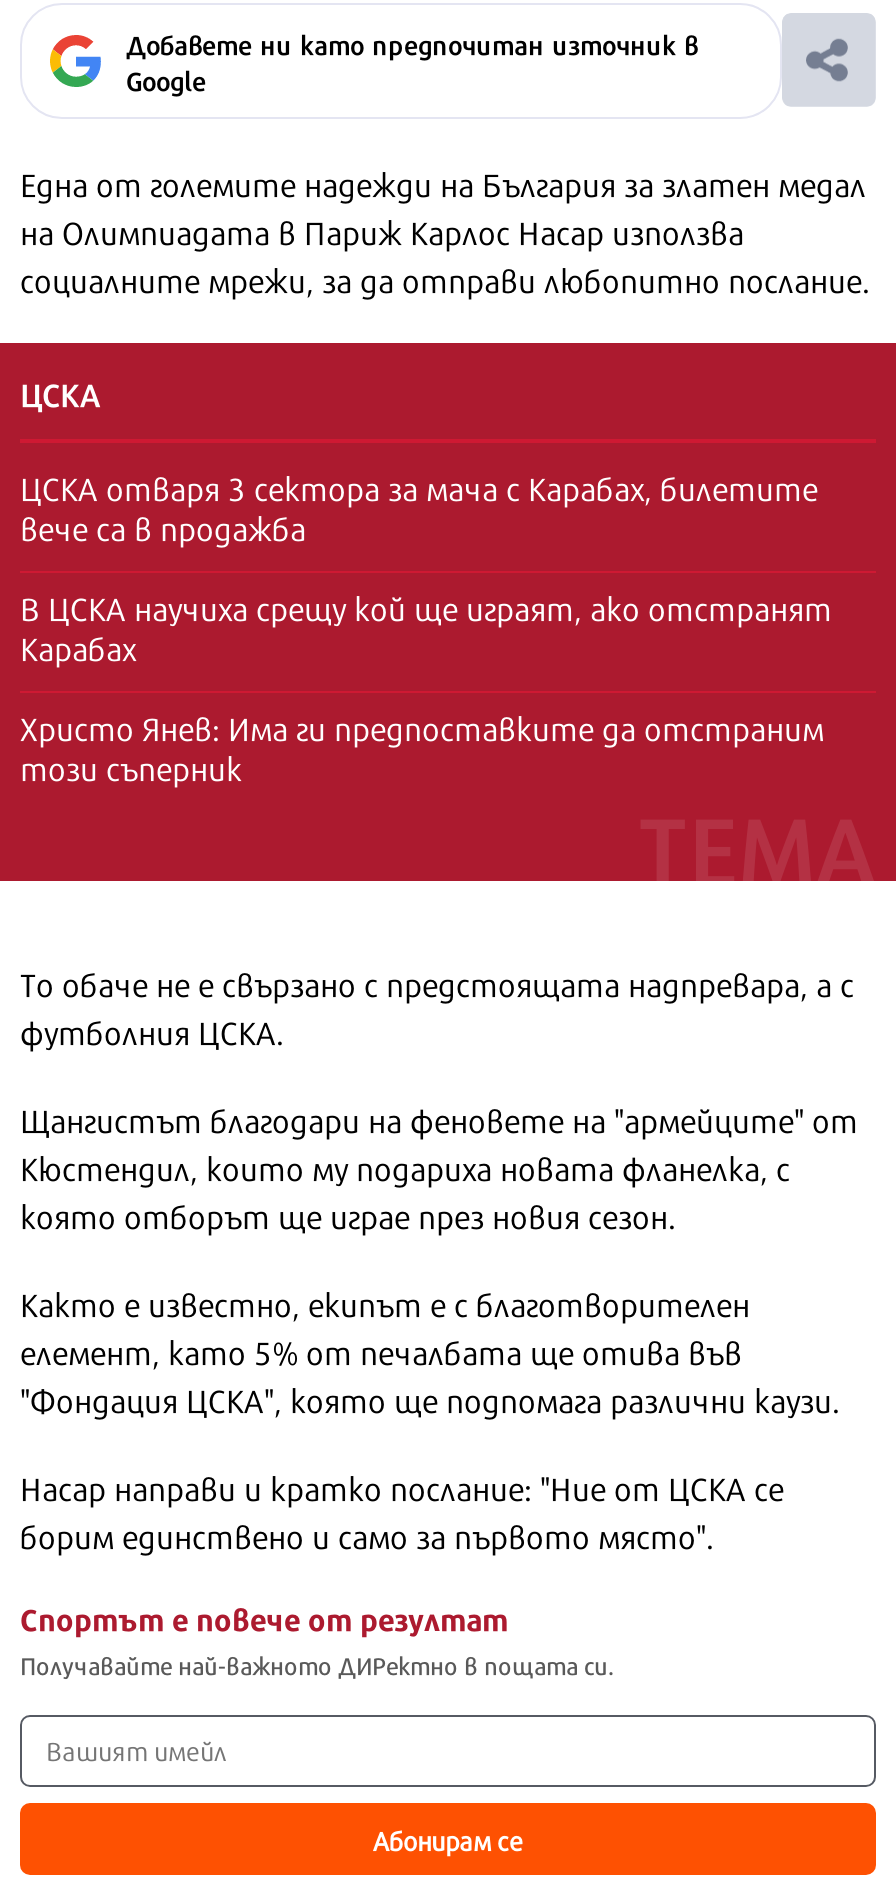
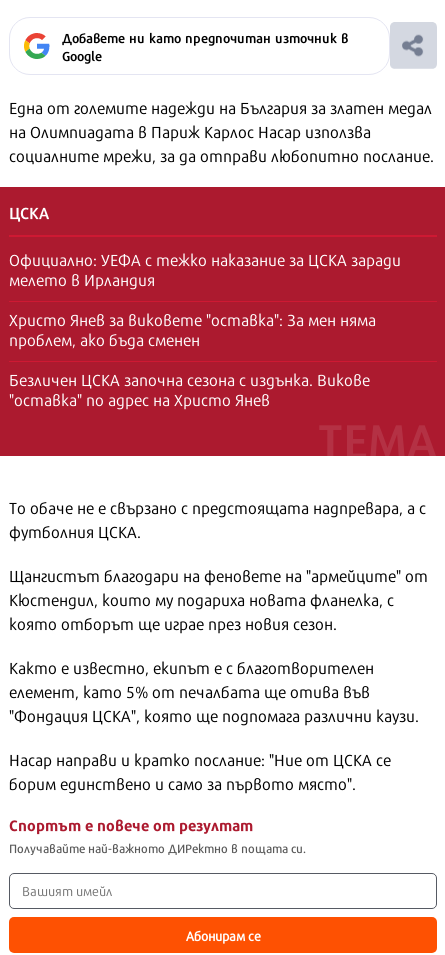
[20,462,818,550] ЦСКА отваря 3 сектора за мача с Карабах, билетите | вече са в продажба -> [9,247,401,291] Официално: УЕФА с тежко наказание за ЦСКА заради | мелето в Ирландия
[20,582,832,670] В ЦСКА научиха срещу кой ще играят, ако отстранят | Карабах -> [9,307,376,351] Христо Янев за виковете "оставка": За мен няма | проблем, ако бъда сменен
[20,702,824,790] Христо Янев: Има ги предпоставките да отстраним | този съперник -> [9,367,370,411] Безличен ЦСКА започна сезона с издънка. Викове | "оставка" по адрес на Христо Янев

